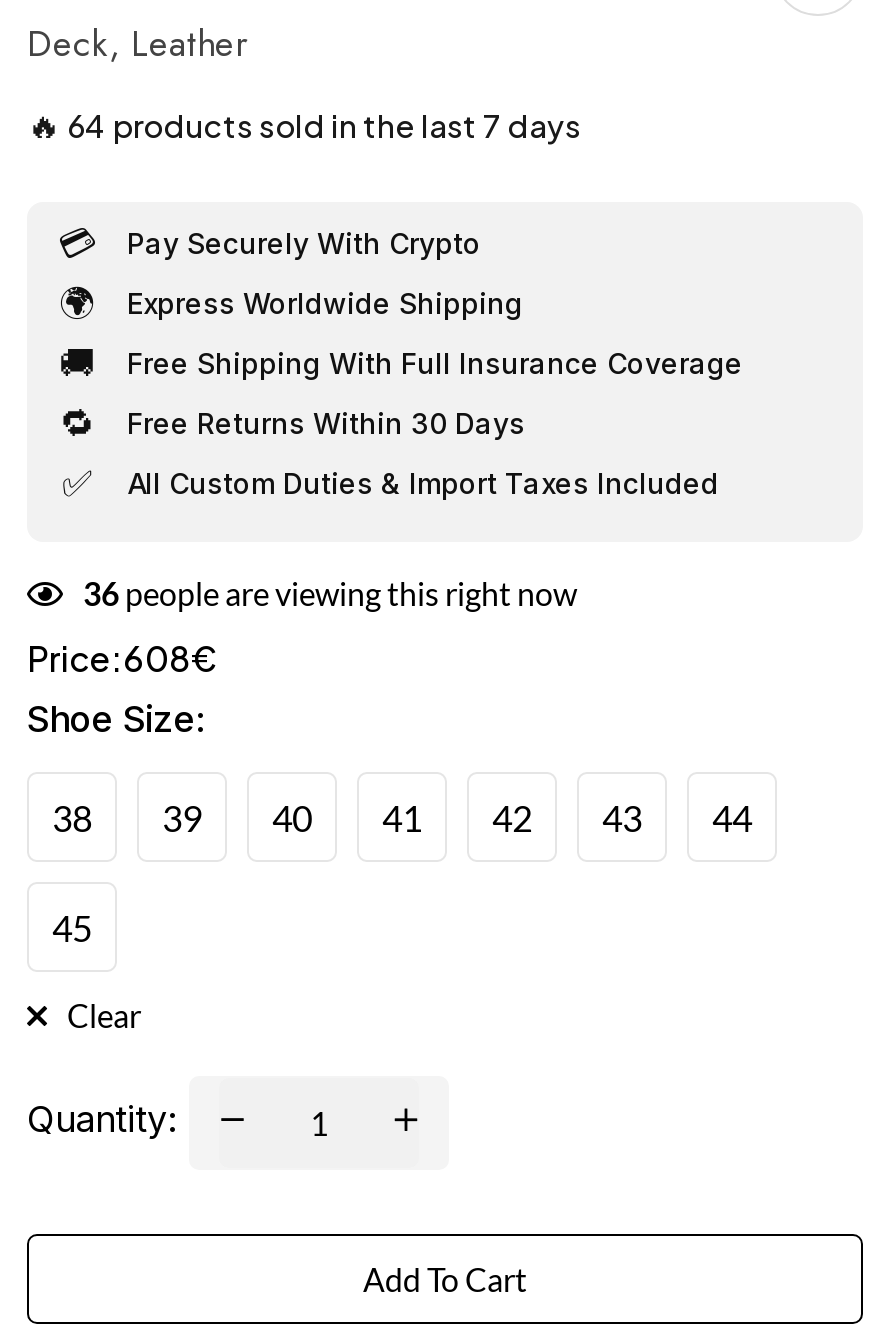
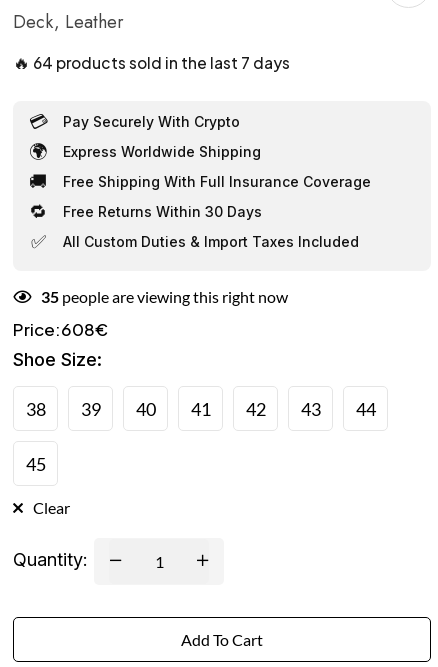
[83,573,577,611] 36 people are viewing this right now -> [41,287,288,306] 35 people are viewing this right now

